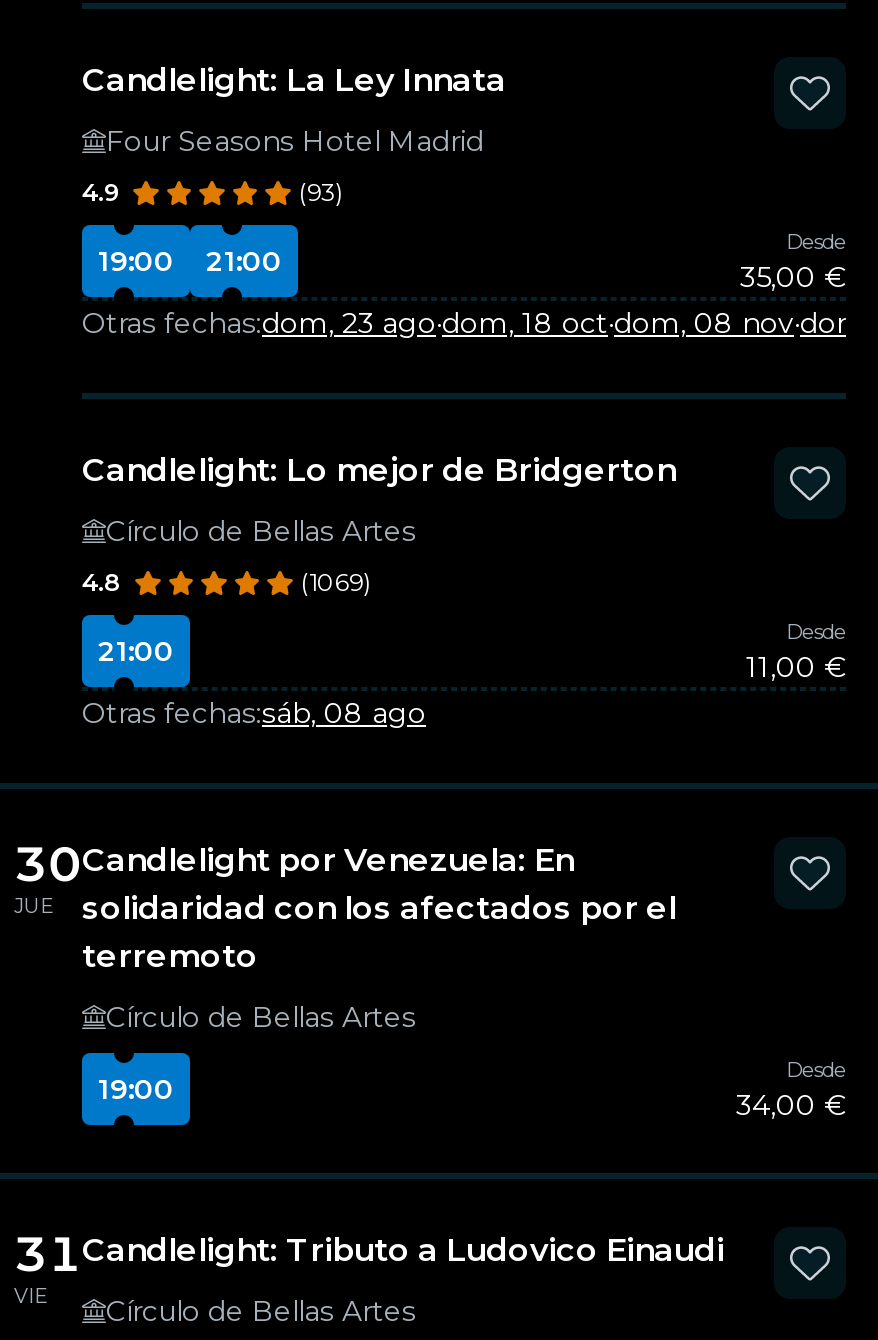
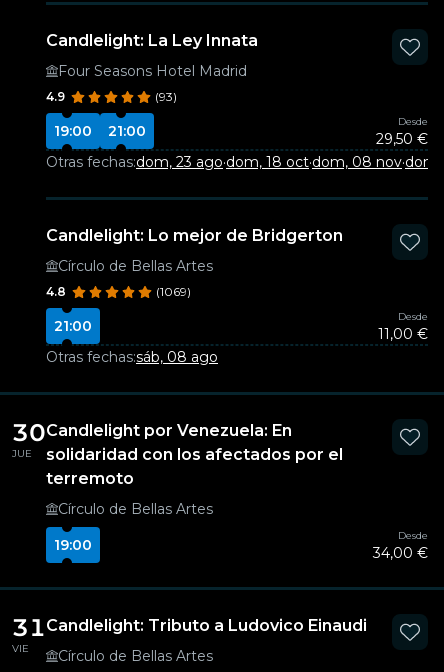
[740,259,846,295] 35,00 € -> [376,130,428,148] 29,50 €

